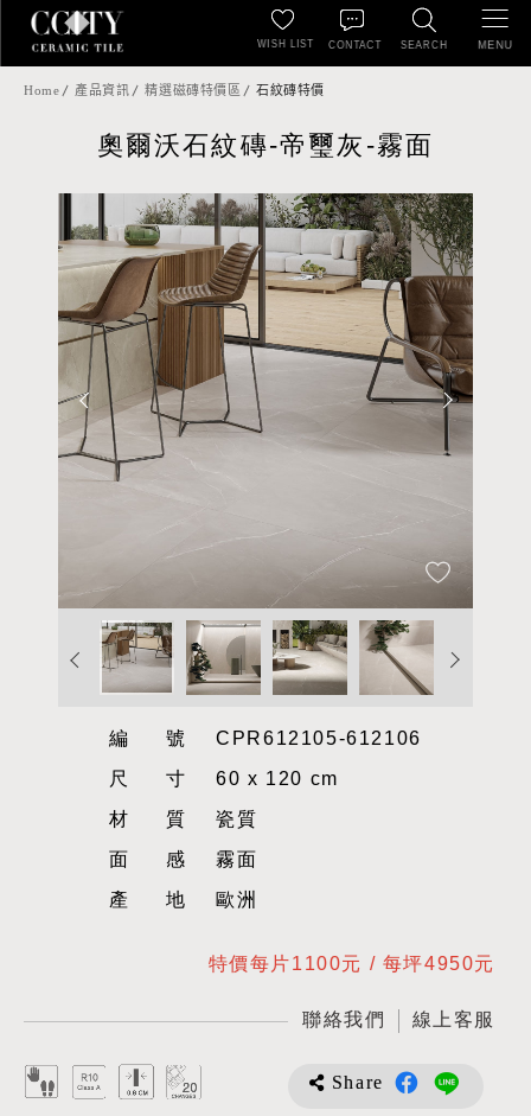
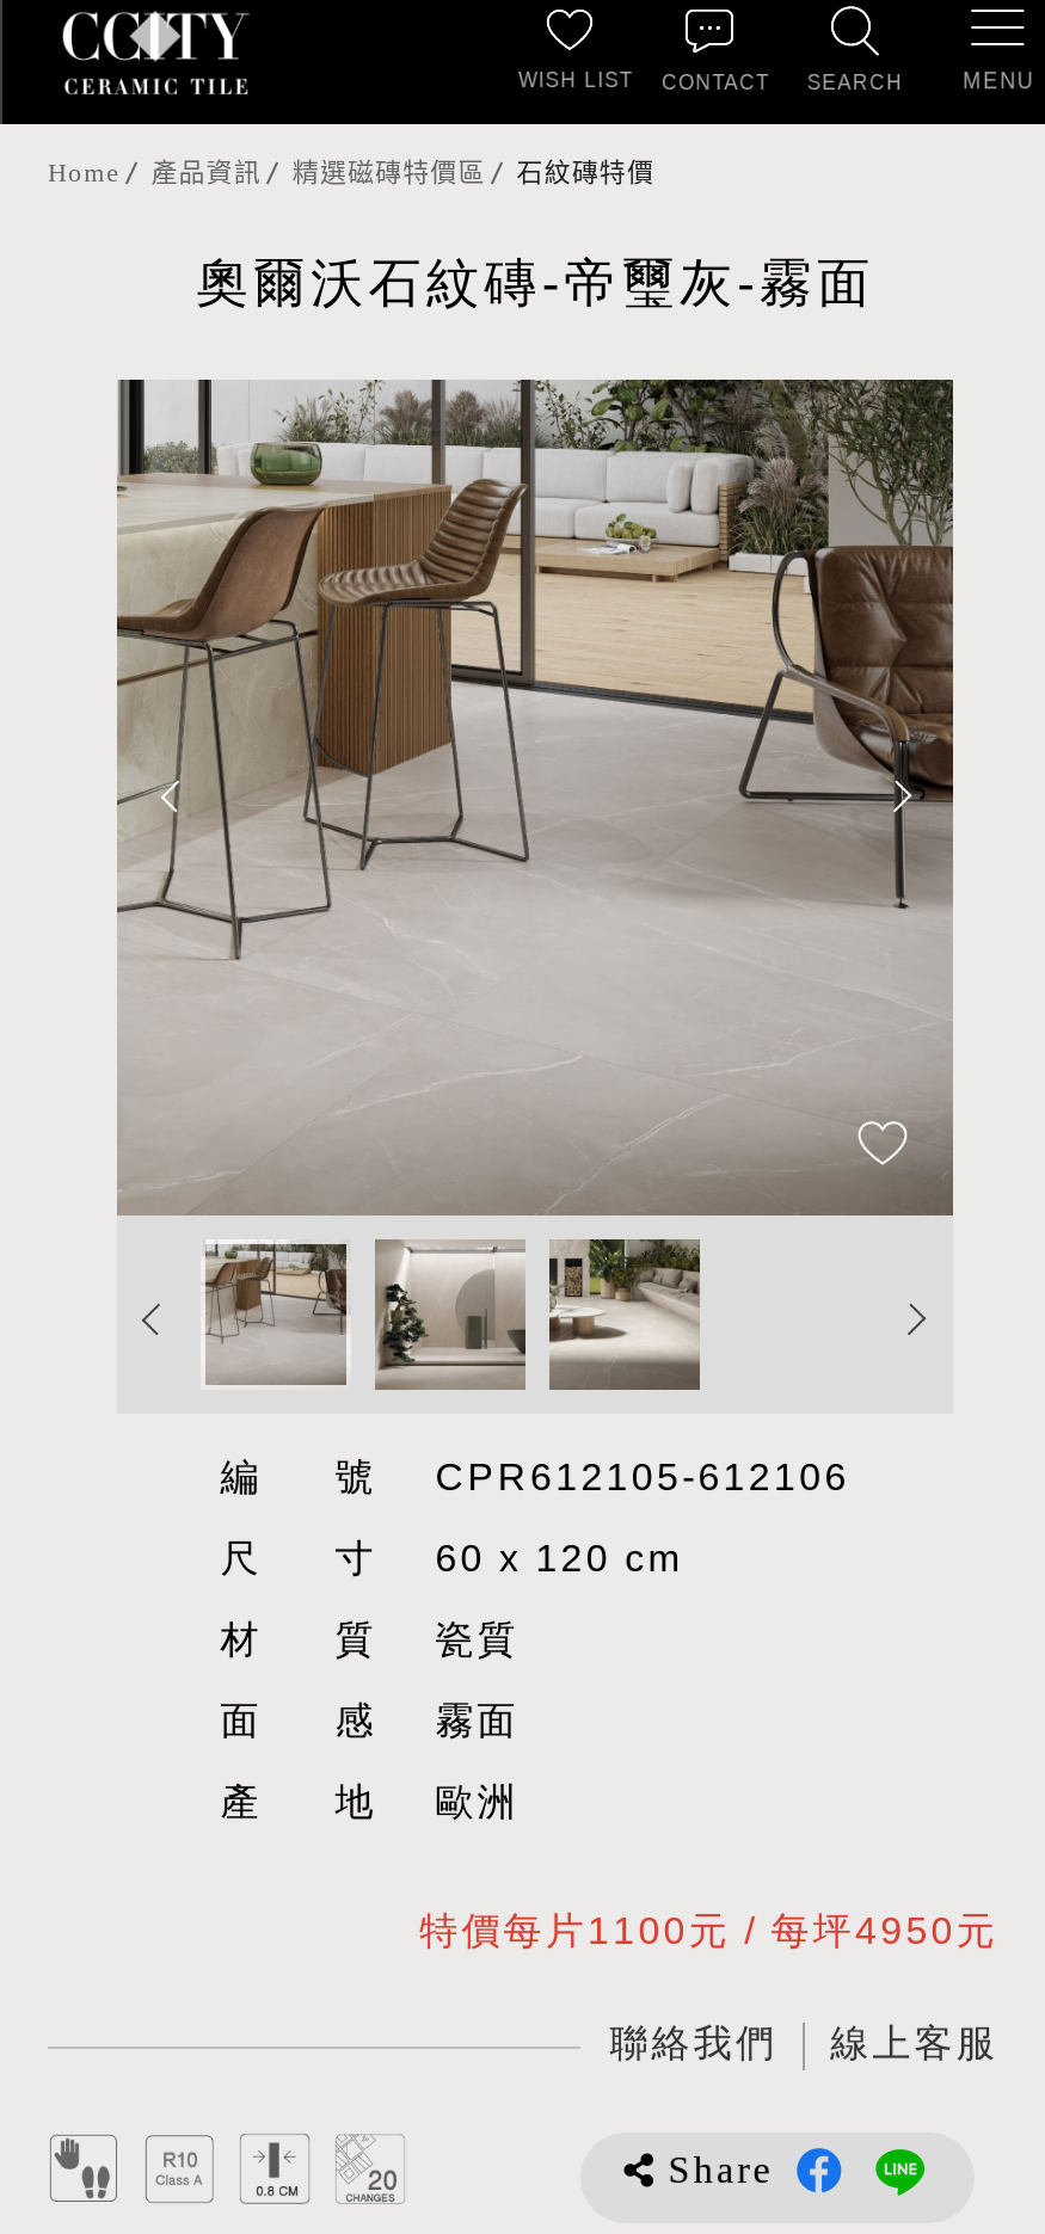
[359,619,434,696] [image] -> none

